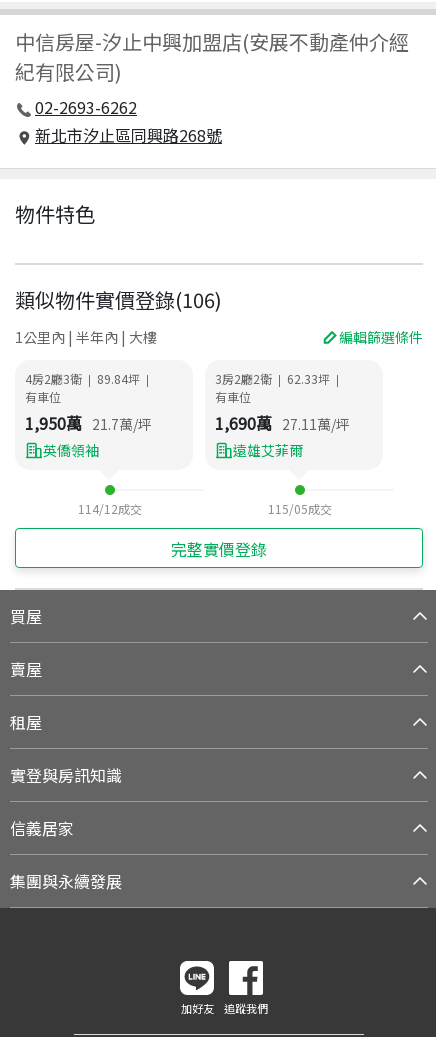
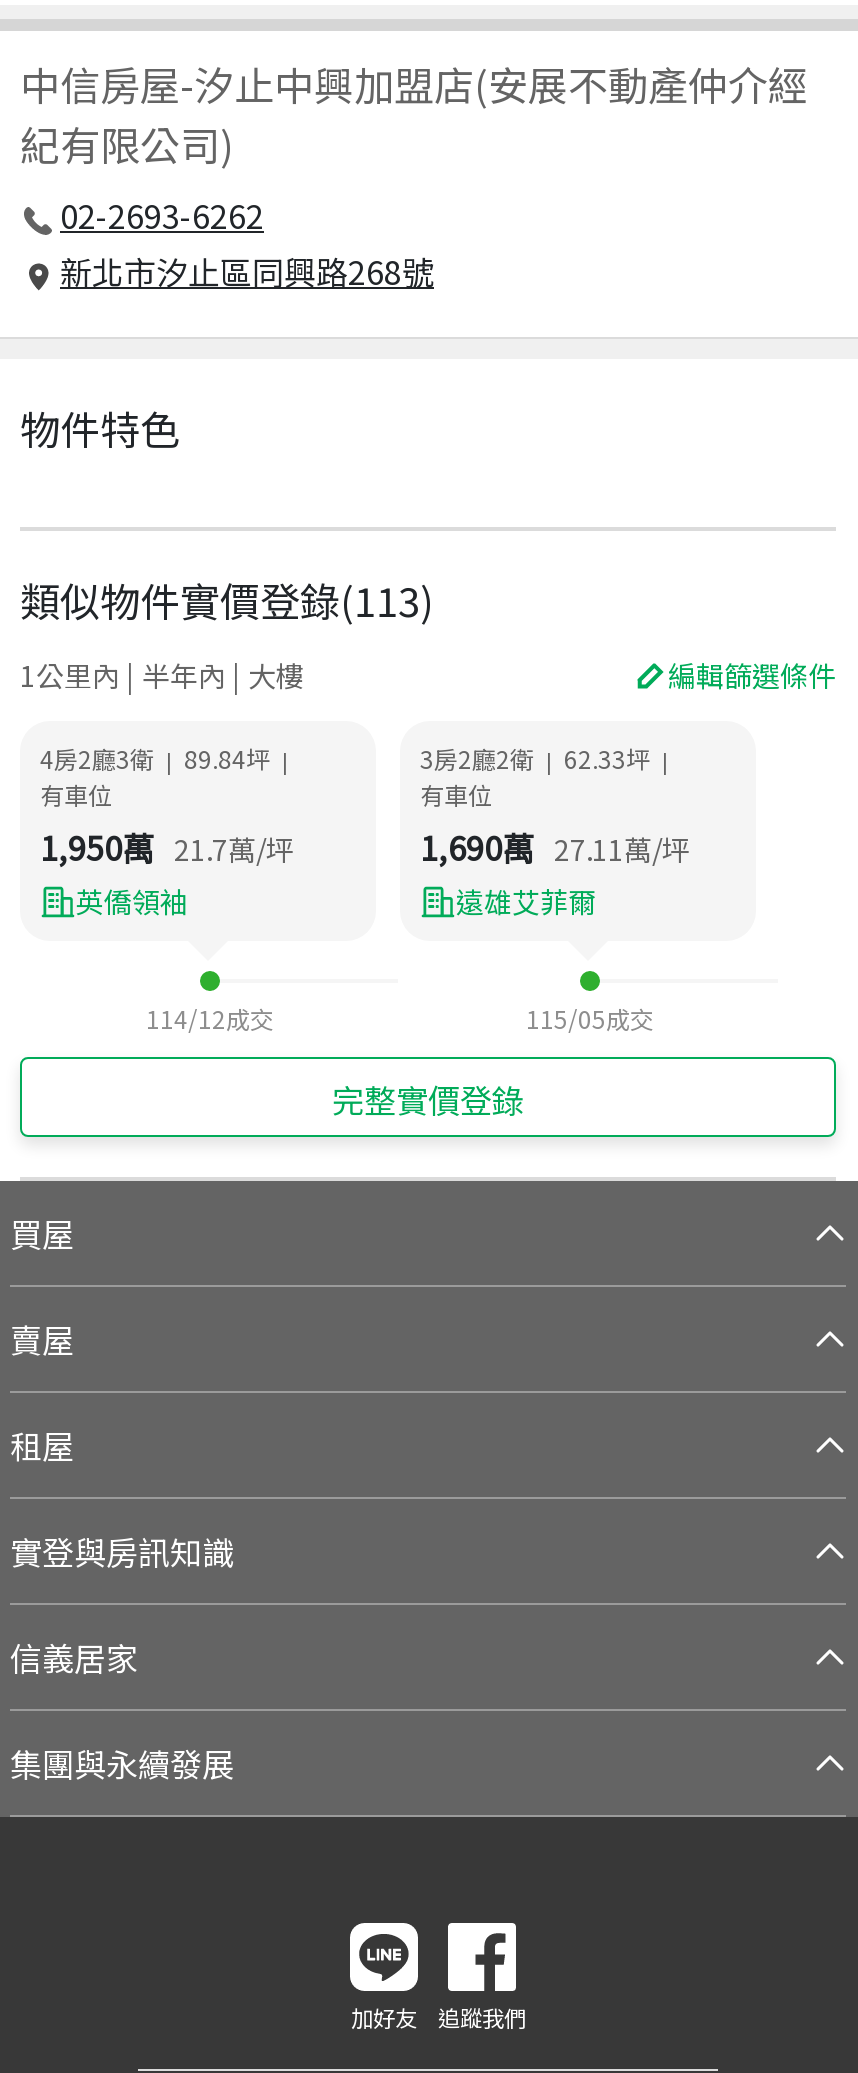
[15,285,222,314] 類似物件實價登錄(106) -> [20,571,434,629] 類似物件實價登錄(113)

